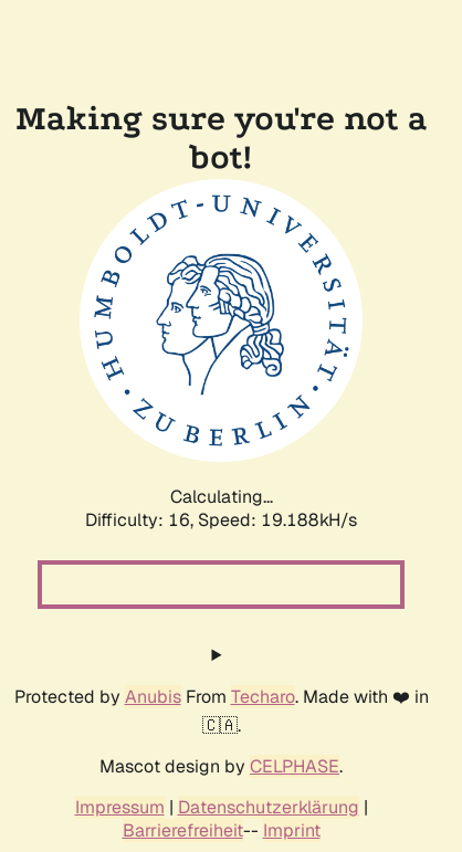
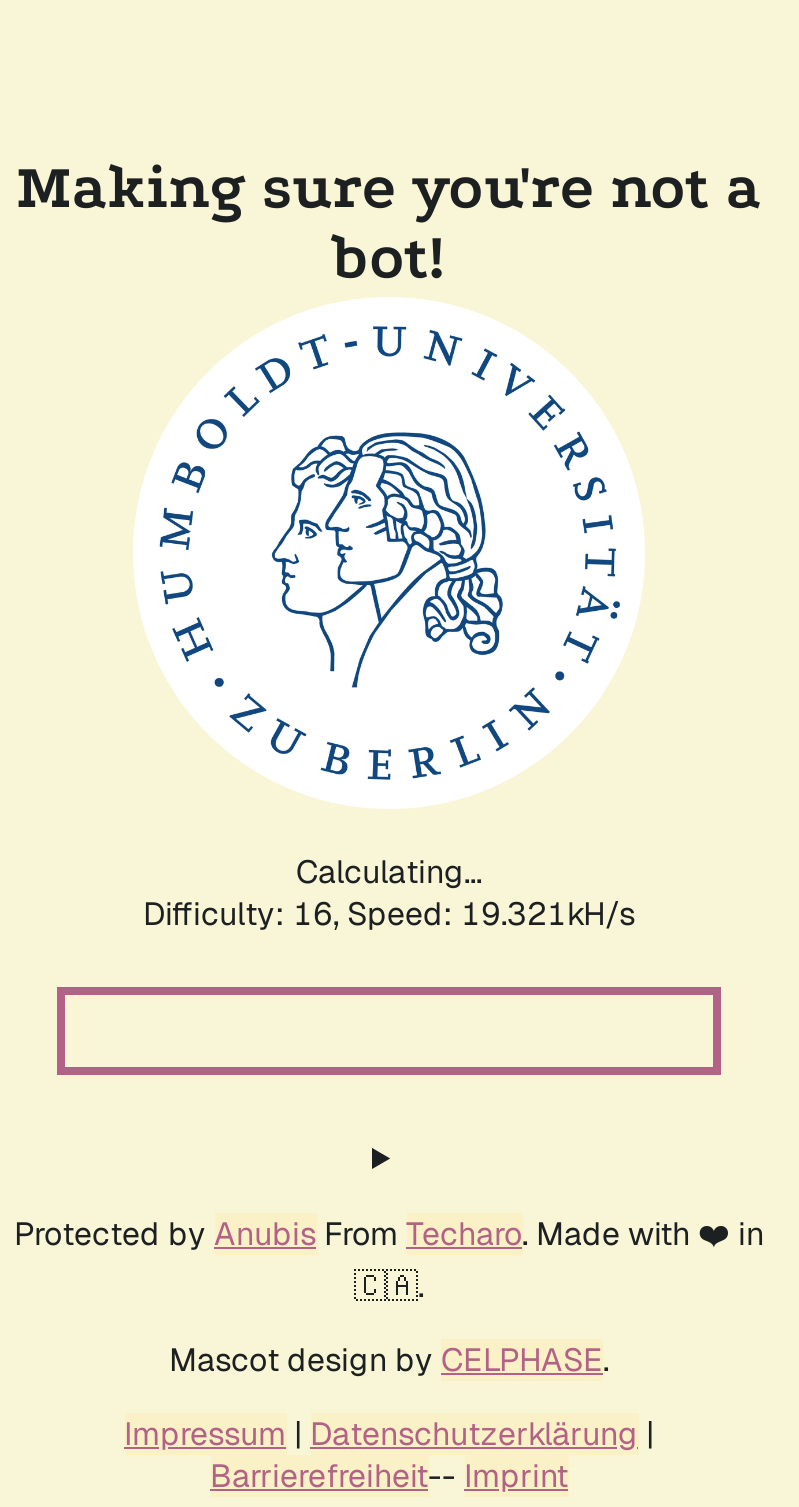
[85,508,357,532] Difficulty: 16, Speed: 19.188kH/s -> [143,893,635,935] Difficulty: 16, Speed: 19.321kH/s

